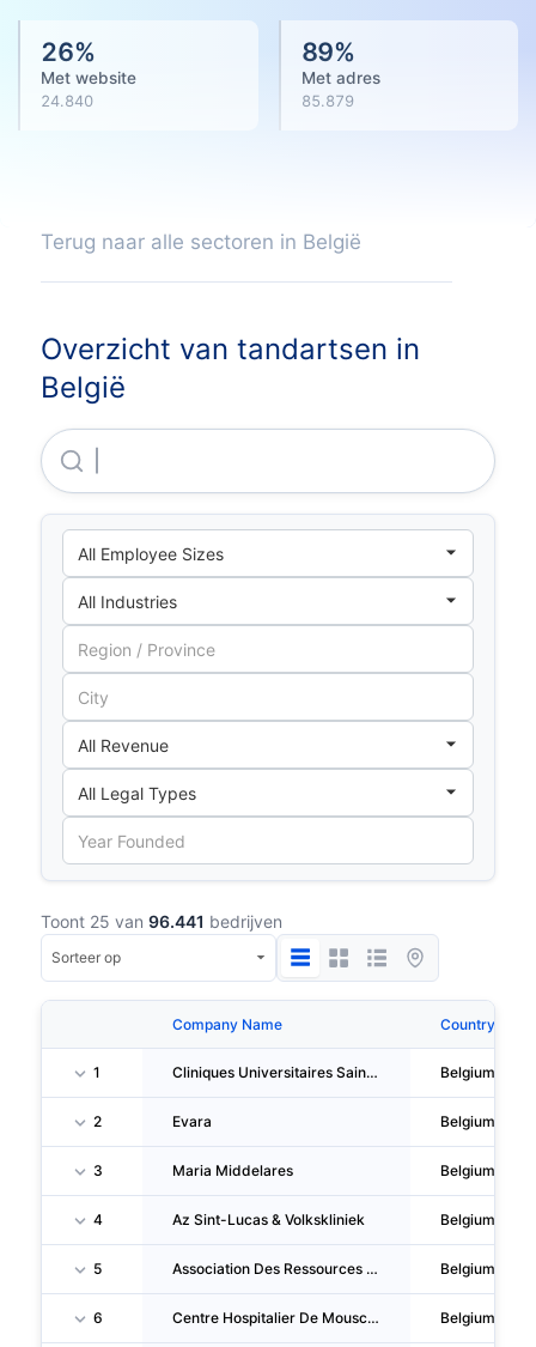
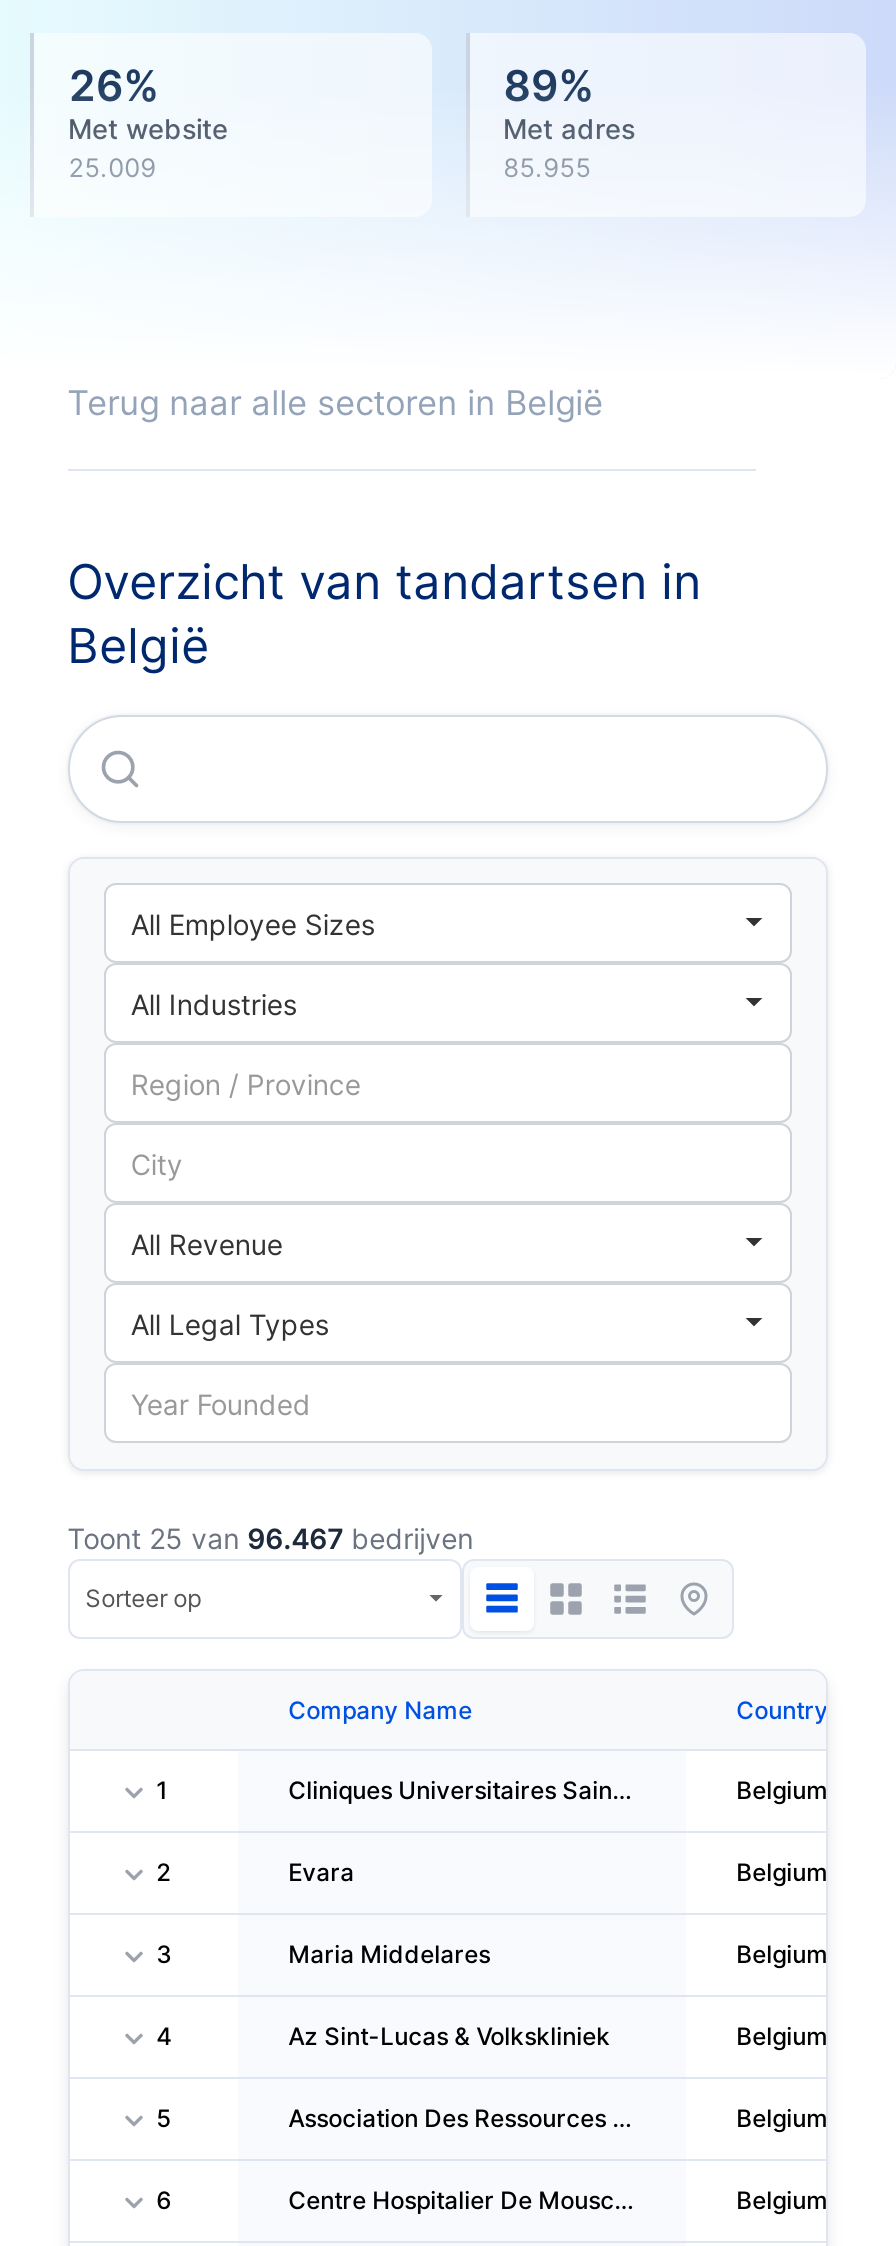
[41,93,93,111] 24.840 -> [68,154,156,184] 25.009
[301,93,354,111] 85.879 -> [503,154,591,184] 85.955
[40,912,282,932] Toont 25 van 96.441 bedrijven -> [67,1522,473,1556] Toont 25 van 96.467 bedrijven

